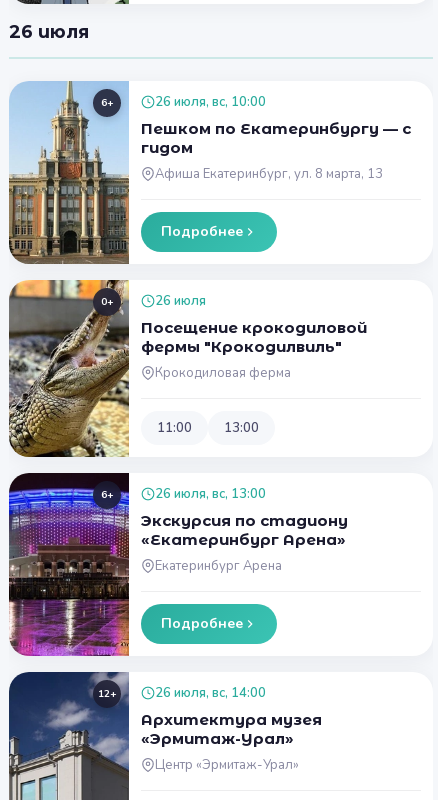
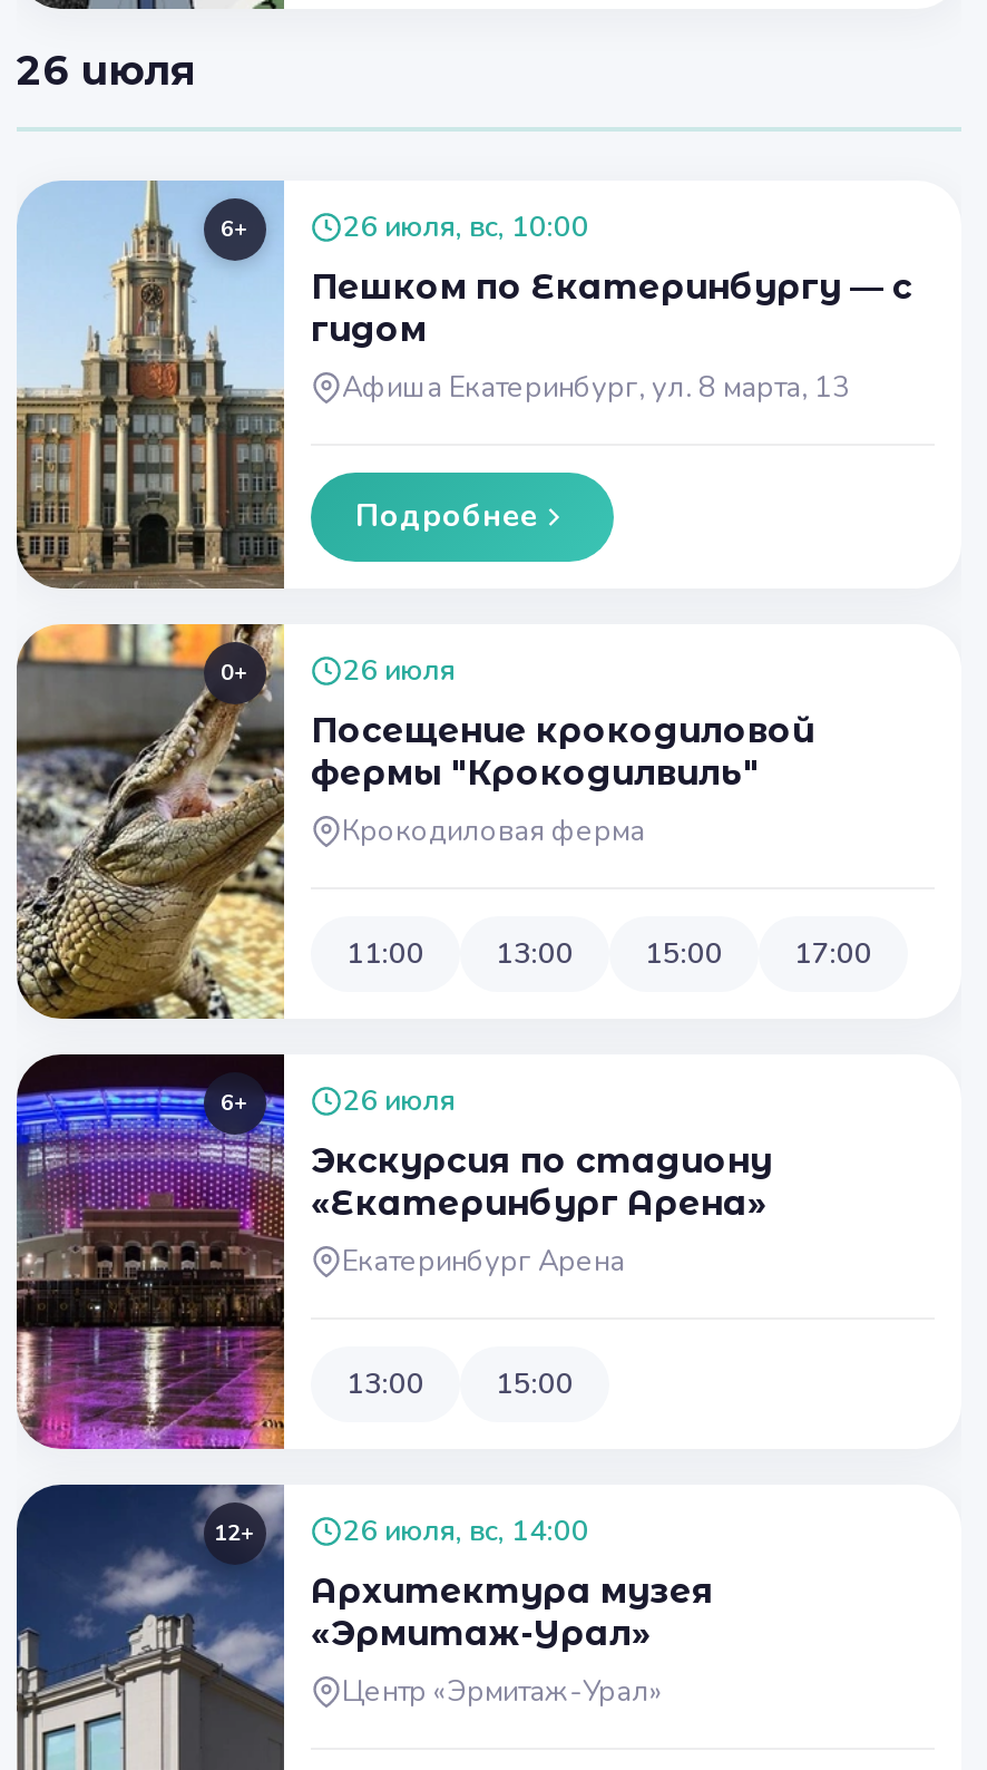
none -> [645,934,872,974] 15:00 | 17:00
[155,485,266,503] 26 июля, вс, 13:00 -> [342,1081,456,1121] 26 июля
[161,614,243,633] Подробнее -> [346,1364,574,1404] 13:00 | 15:00

